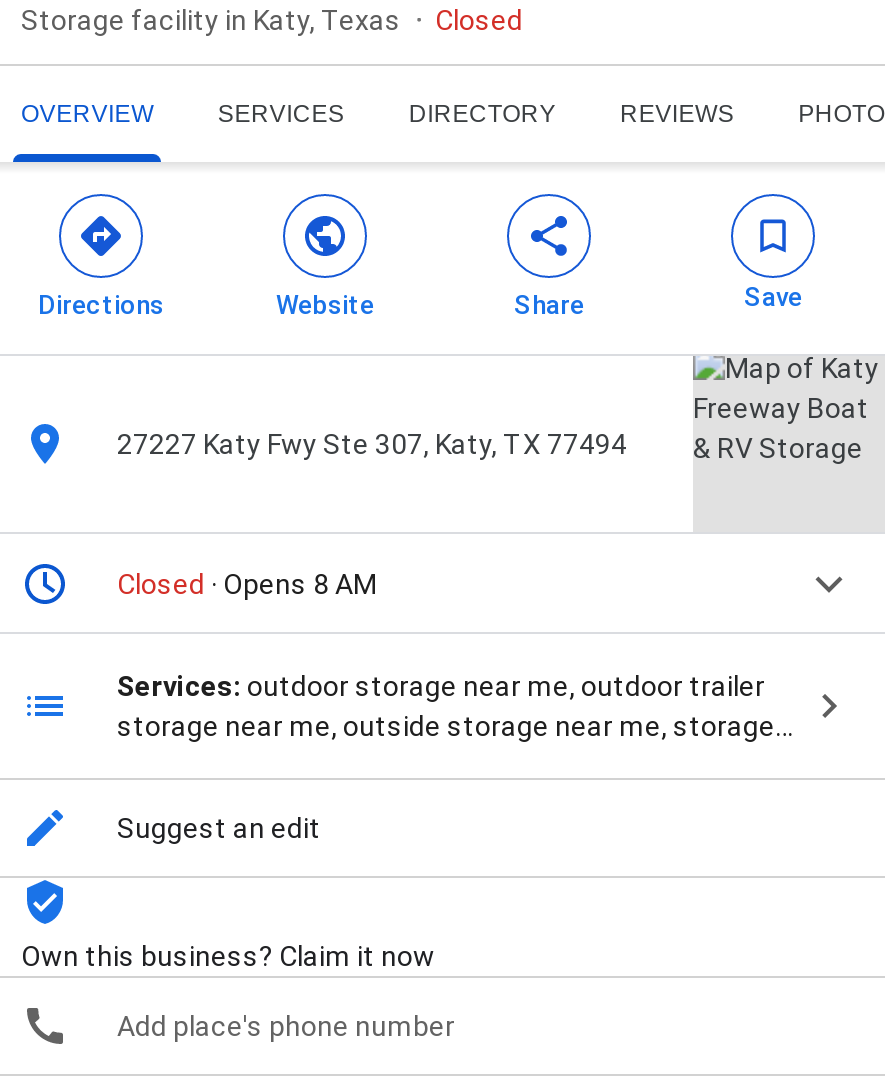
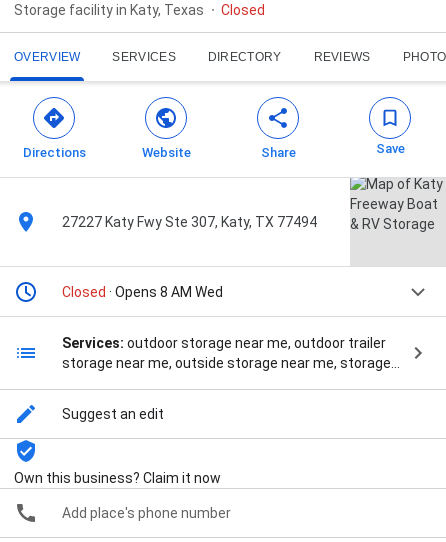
[117,568,377,600] Closed · Opens 8 AM -> [62,284,223,300] Closed · Opens 8 AM Wed

